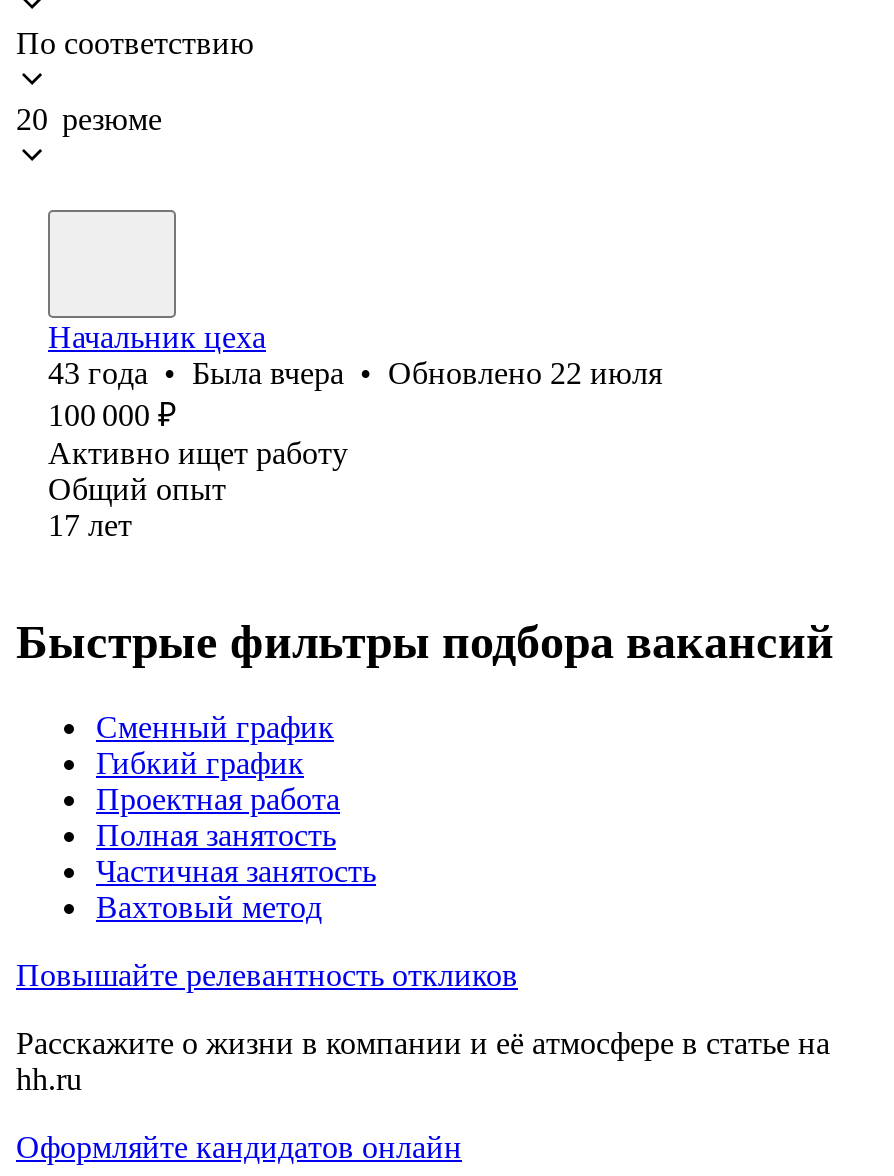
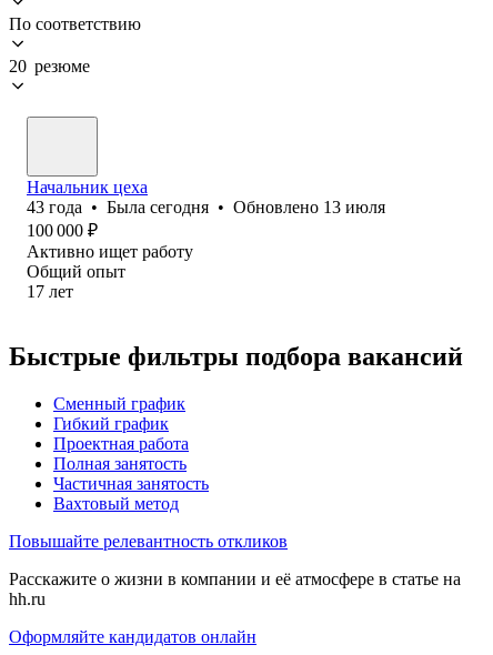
[48,356,662,390] 43 года • Была вчера • Обновлено 22 июля -> [27,197,385,216] 43 года • Была сегодня • Обновлено 13 июля

